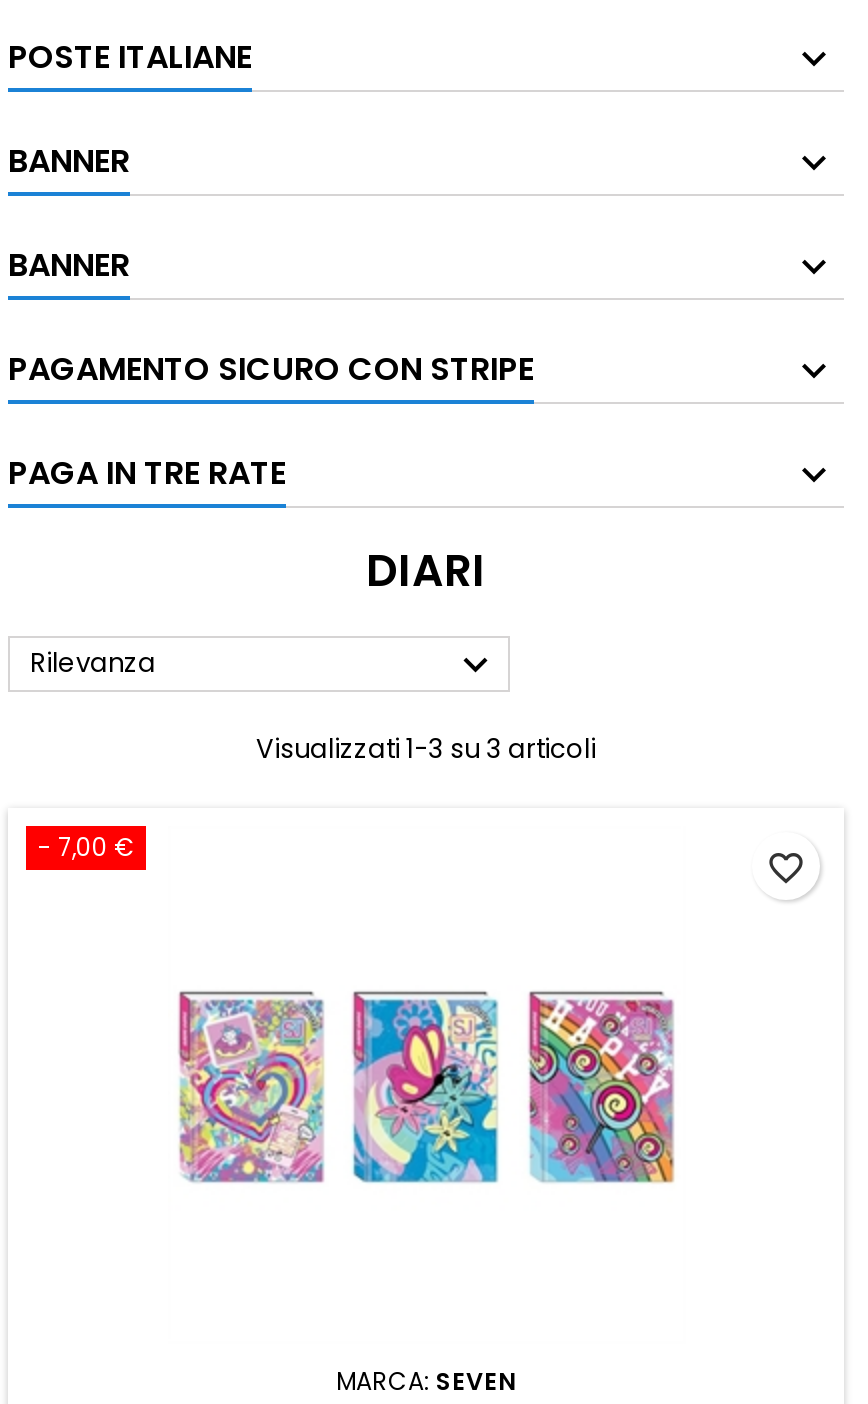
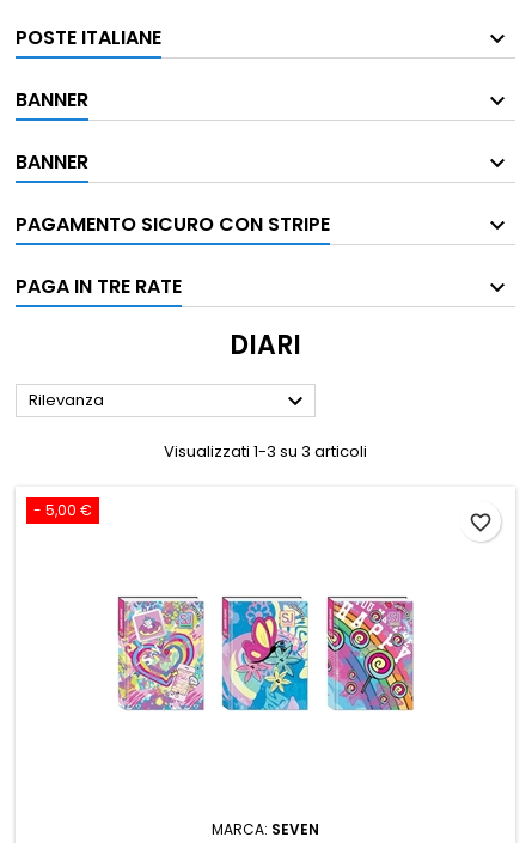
[38,830,134,864] - 7,00 € -> [33,500,92,520] - 5,00 €

